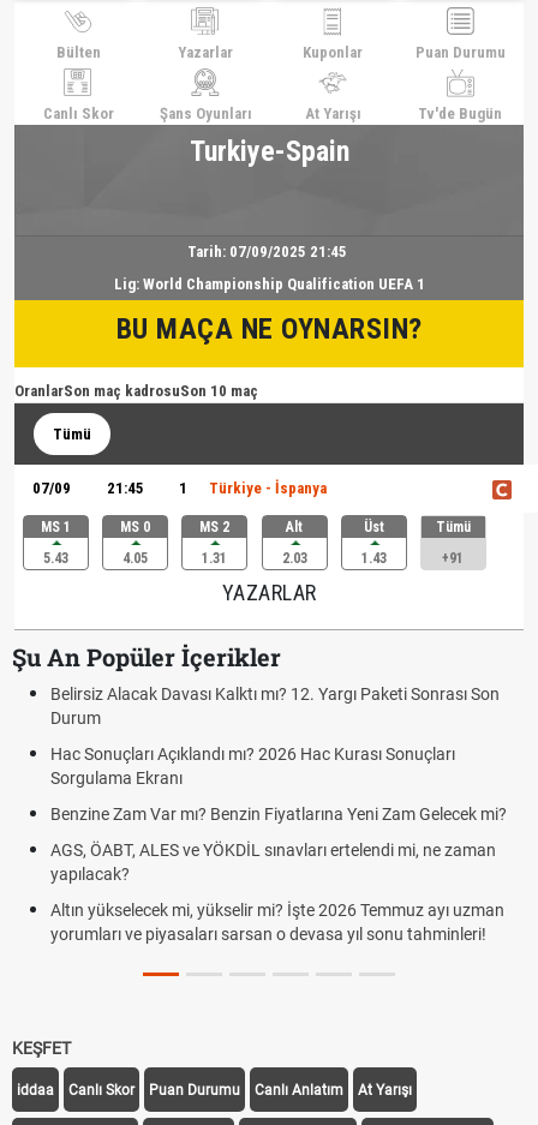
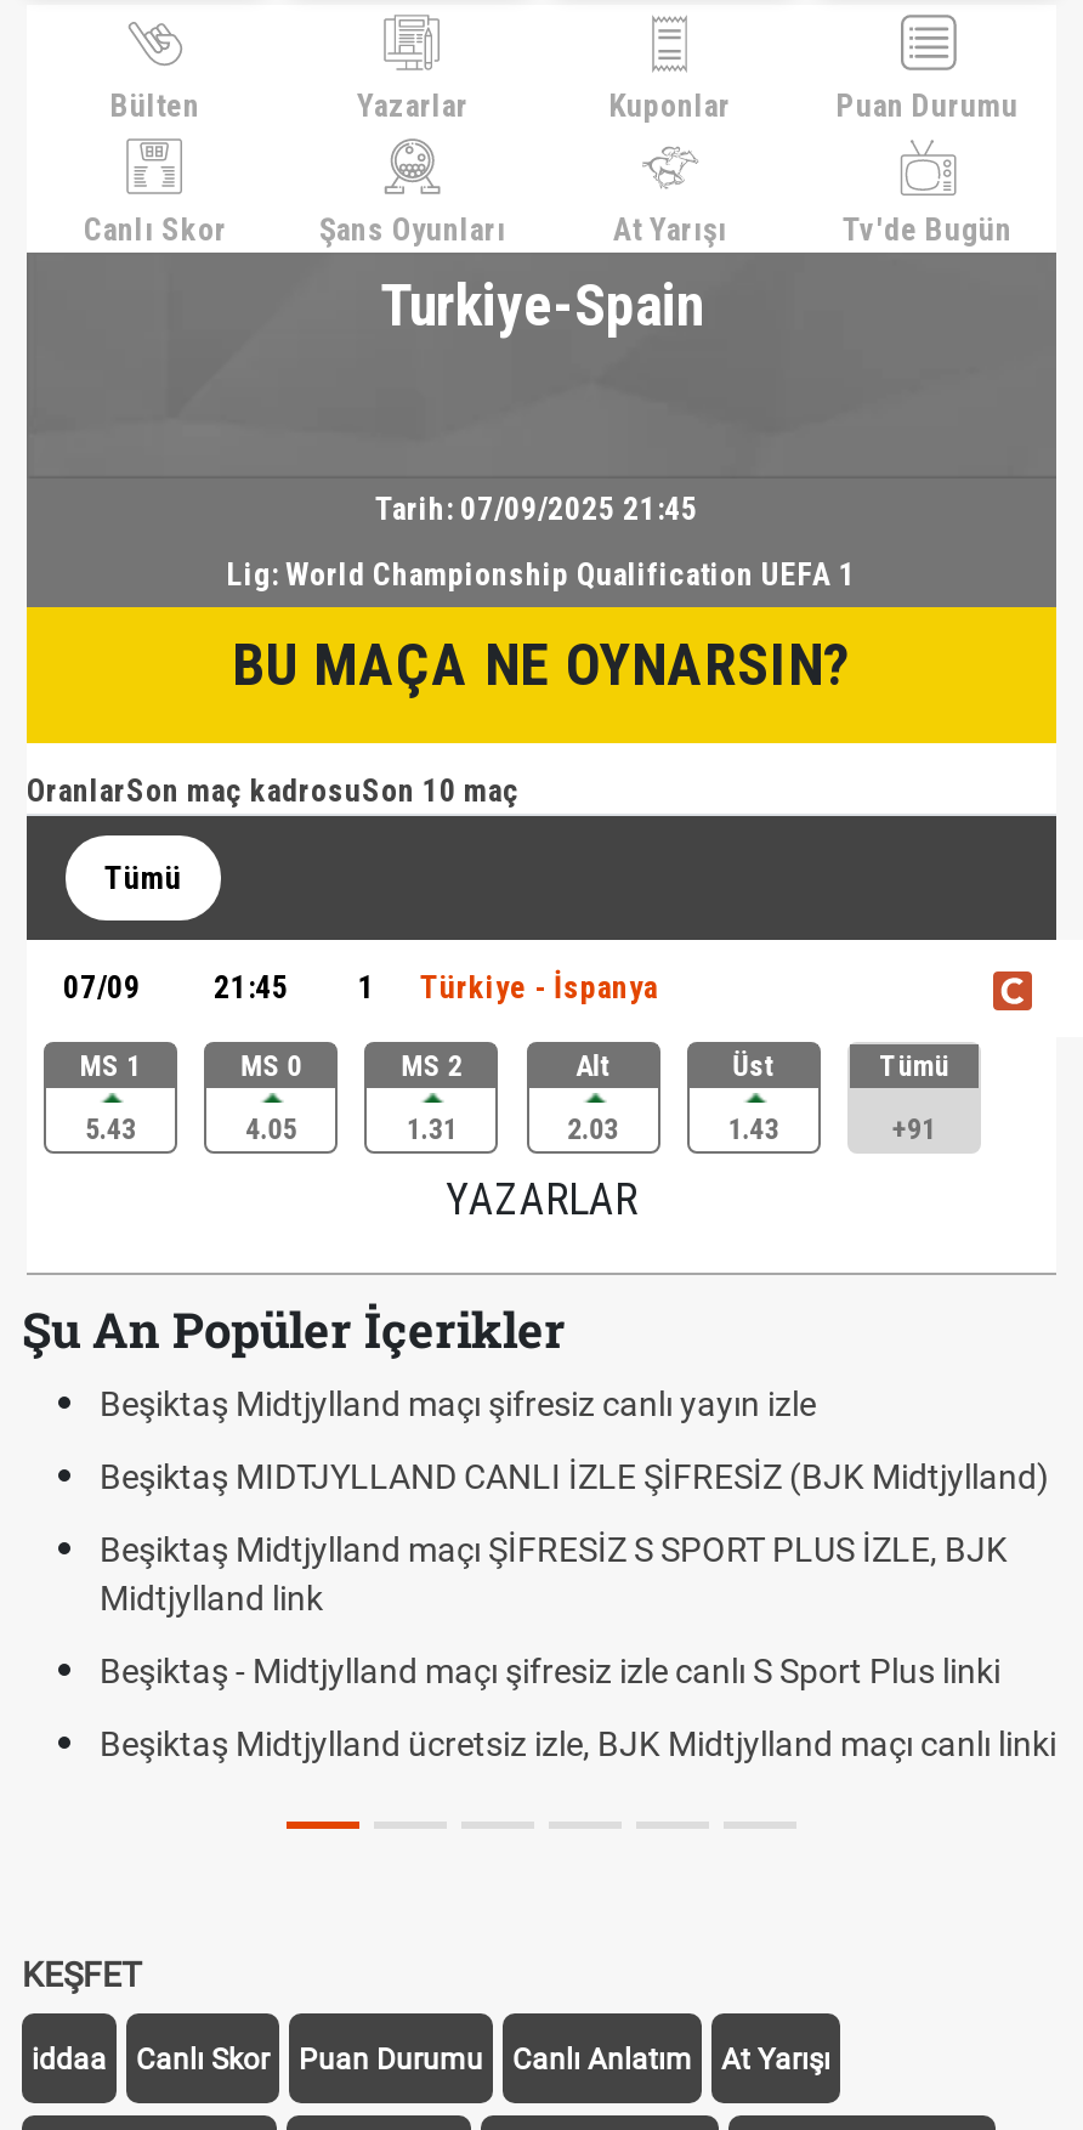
[50,684,500,728] Belirsiz Alacak Davası Kalktı mı? 12. Yargı Paketi Sonrası Son | Durum -> [100,1384,816,1423] Beşiktaş Midtjylland maçı şifresiz canlı yayın izle
[50,744,455,788] Hac Sonuçları Açıklandı mı? 2026 Hac Kurası Sonuçları | Sorgulama Ekranı -> [100,1457,1049,1496] Beşiktaş MIDTJYLLAND CANLI İZLE ŞİFRESİZ (BJK Midtjylland)
[50,804,507,824] Benzine Zam Var mı? Benzin Fiyatlarına Yeni Zam Gelecek mi? -> [100,1530,1008,1618] Beşiktaş Midtjylland maçı ŞİFRESİZ S SPORT PLUS İZLE, BJK | Midtjylland link
[50,840,496,884] AGS, ÖABT, ALES ve YÖKDİL sınavları ertelendi mi, ne zaman | yapılacak? -> [100,1652,1000,1690] Beşiktaş - Midtjylland maçı şifresiz izle canlı S Sport Plus linki
[50,900,504,944] Altın yükselecek mi, yükselir mi? İşte 2026 Temmuz ayı uzman | yorumları ve piyasaları sarsan o devasa yıl sonu tahminleri! -> [100,1724,1056,1763] Beşiktaş Midtjylland ücretsiz izle, BJK Midtjylland maçı canlı linki

